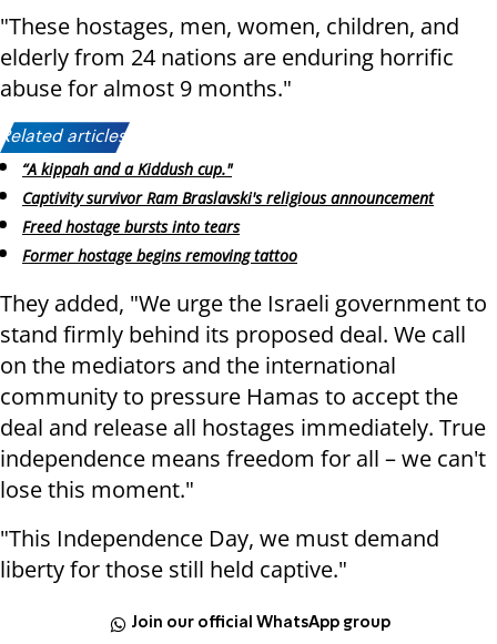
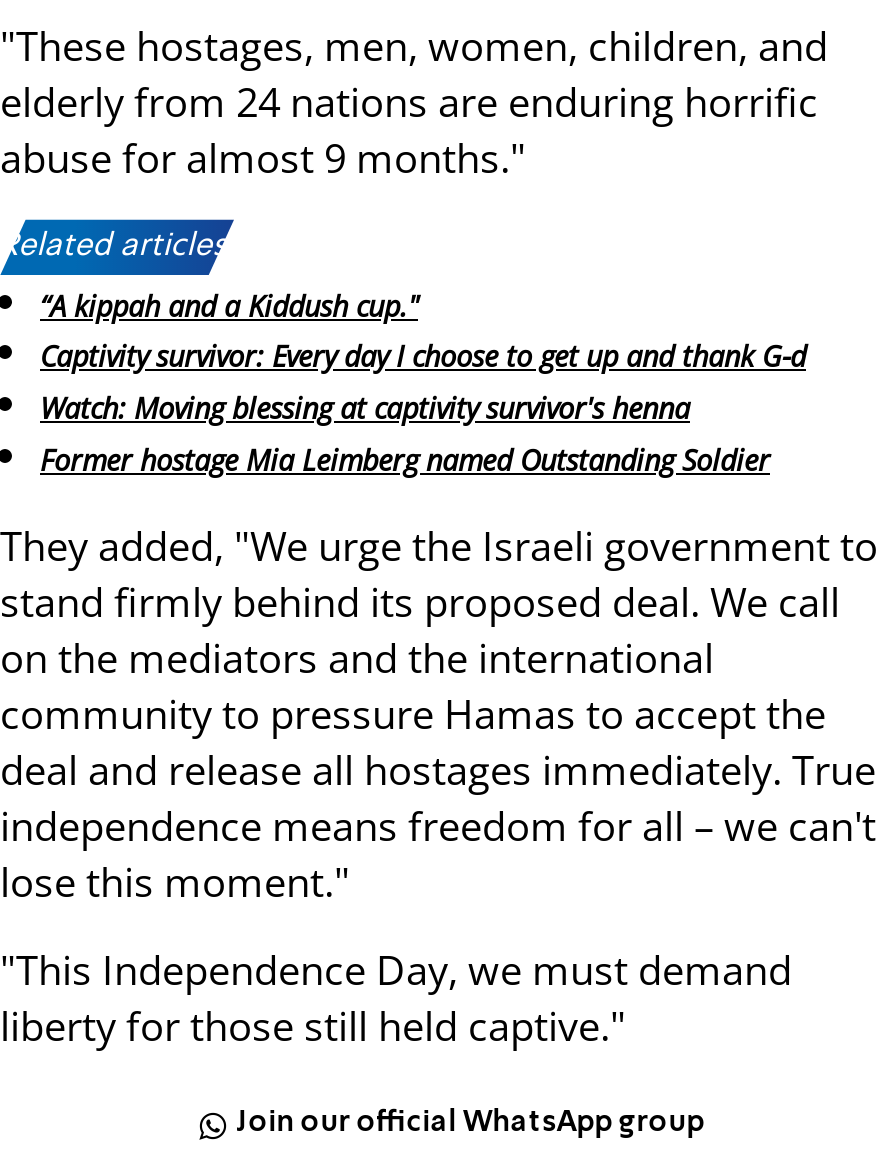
[22,188,434,266] Captivity survivor Ram Braslavski's religious announcement | Freed hostage bursts into tears | Former hostage begins removing tattoo -> [40,337,806,479] Captivity survivor: Every day I choose to get up and thank G-d | Watch: Moving blessing at captivity survivor's henna | Former hostage Mia Leimberg named Outstanding Soldier

